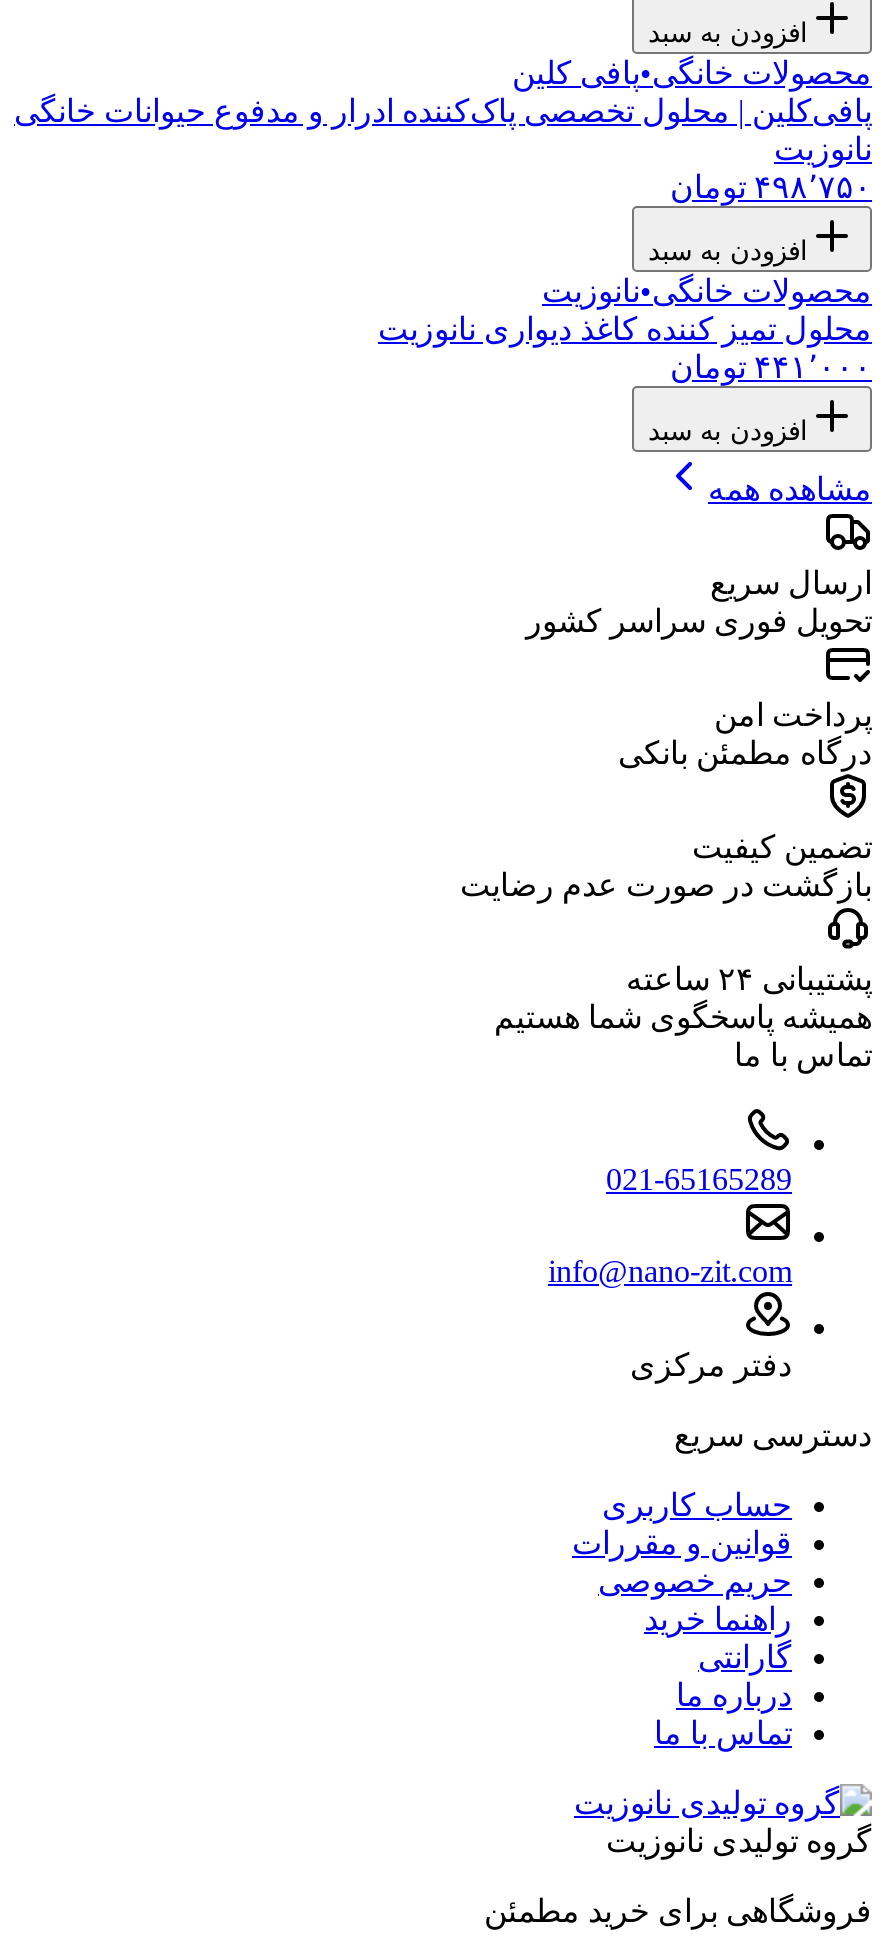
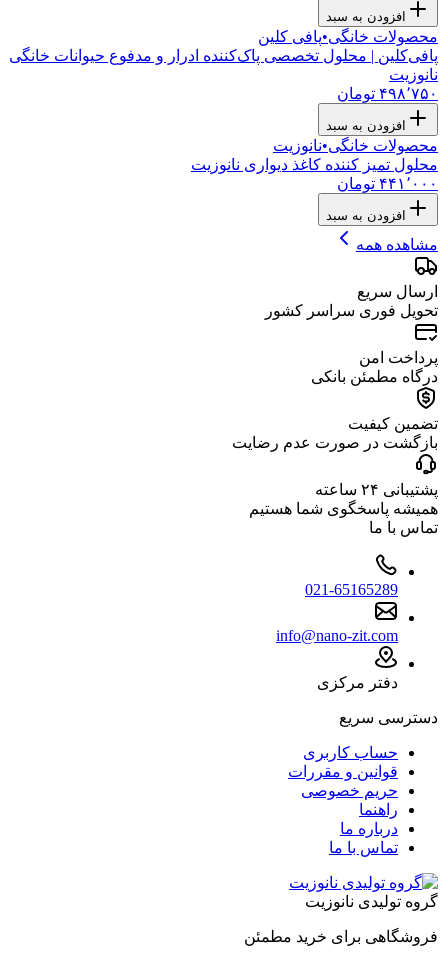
[644,1601,792,1673] راهنما خرید | گارانتی -> [359,801,398,818] راهنما

